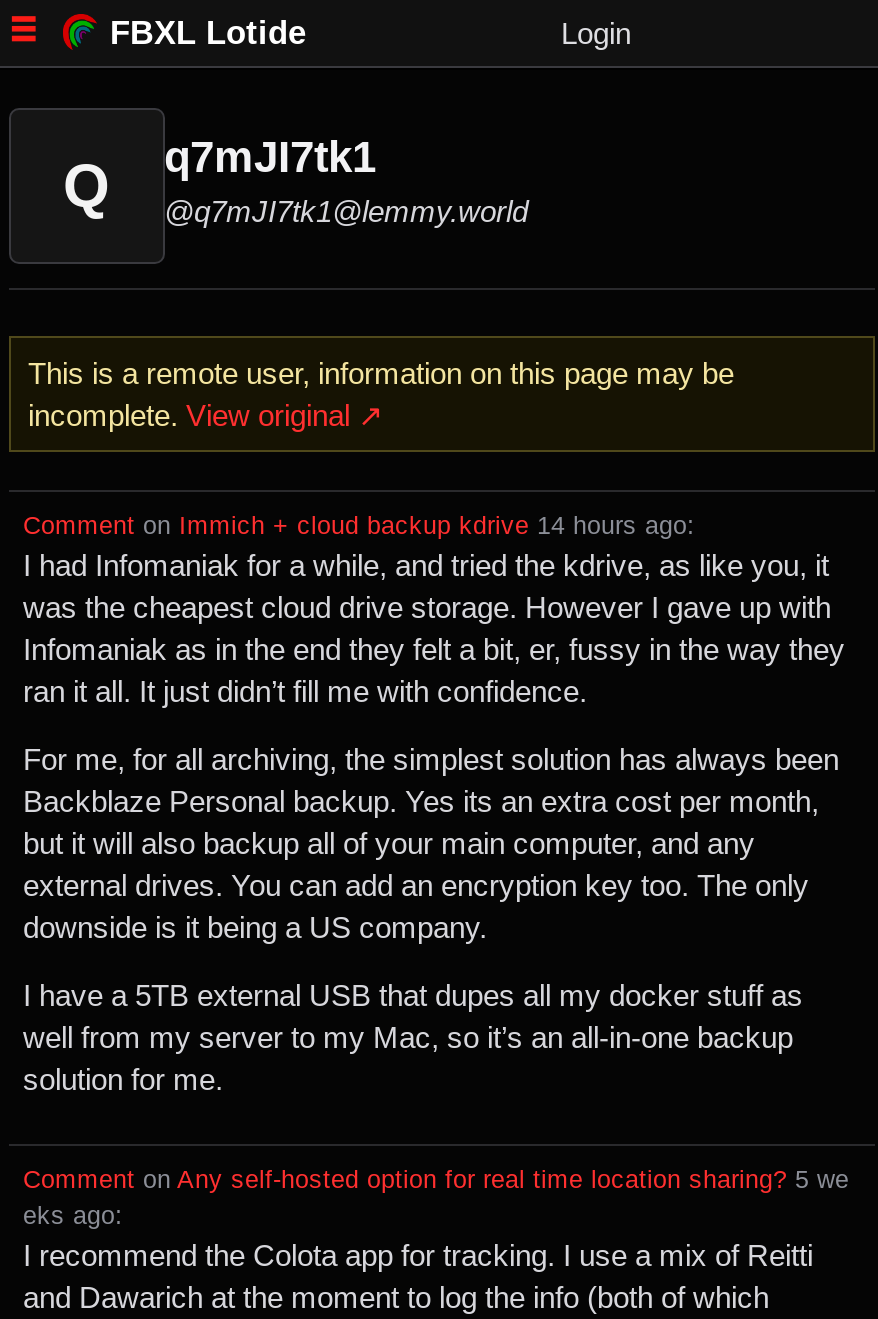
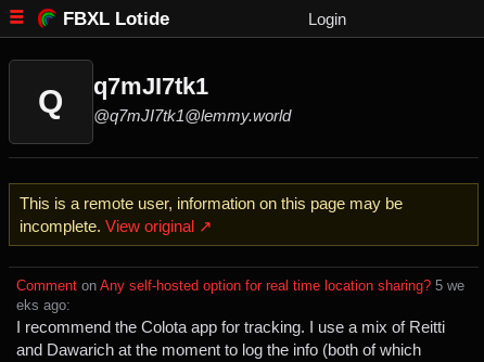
[23,512,845,1096] Comment on Immich + cloud backup kdrive 14 hours ago: | I had Infomaniak for a while, and tried the kdrive, as like you, it | was the cheapest cloud drive storage. However I gave up with | Infomaniak as in the end they felt a bit, er, fussy in the way they | ran it all. It just didn’t fill me with confidence. | For me, for all archiving, the simplest solution has always been | Backblaze Personal backup. Yes its an extra cost per month, | but it will also backup all of your main computer, and any | external drives. You can add an encryption key too. The only | downside is it being a US company. | I have a 5TB external USB that dupes all my docker stuff as | well from my server to my Mac, so it’s an all-in-one backup | solution for me. -> none

